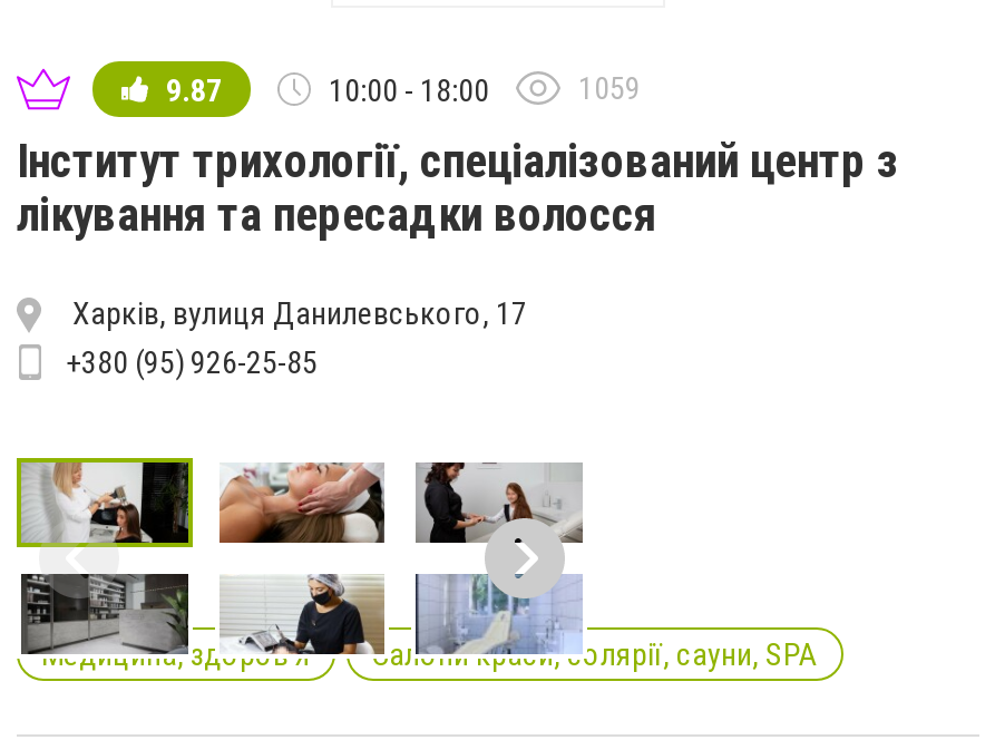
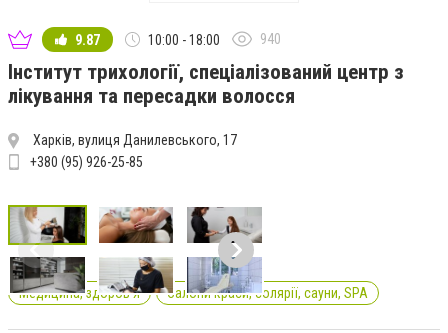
[578,70,641,105] 1059 -> [260,31,281,47] 940

